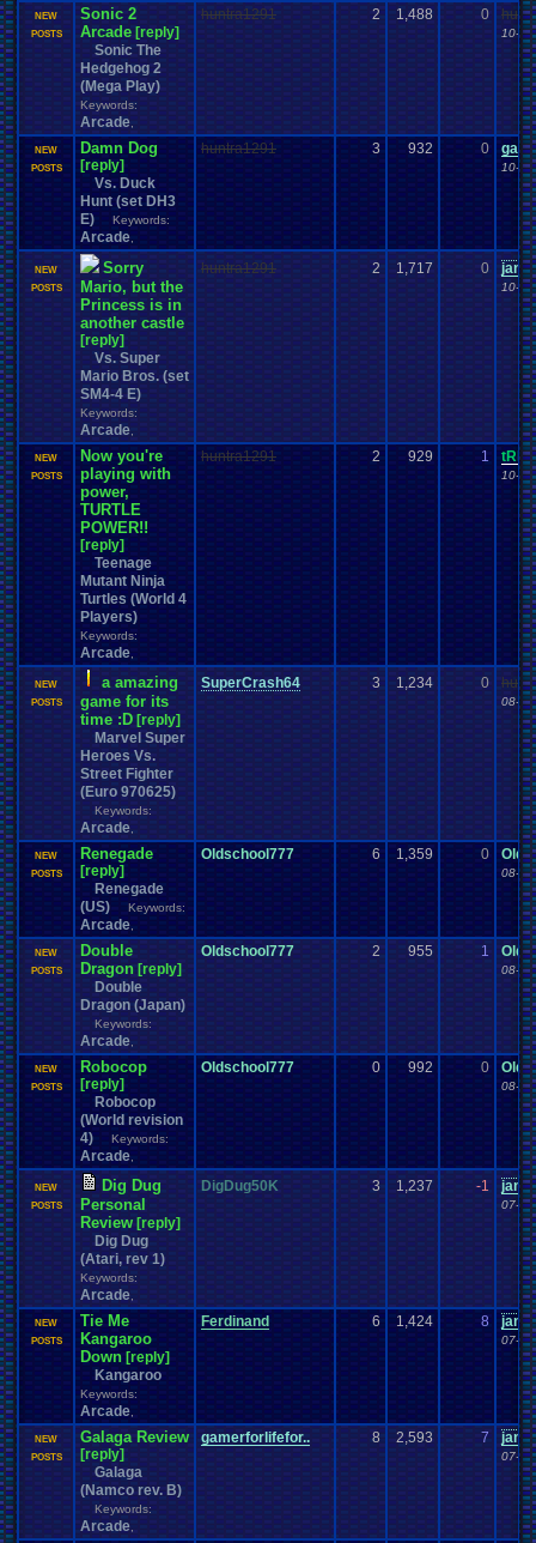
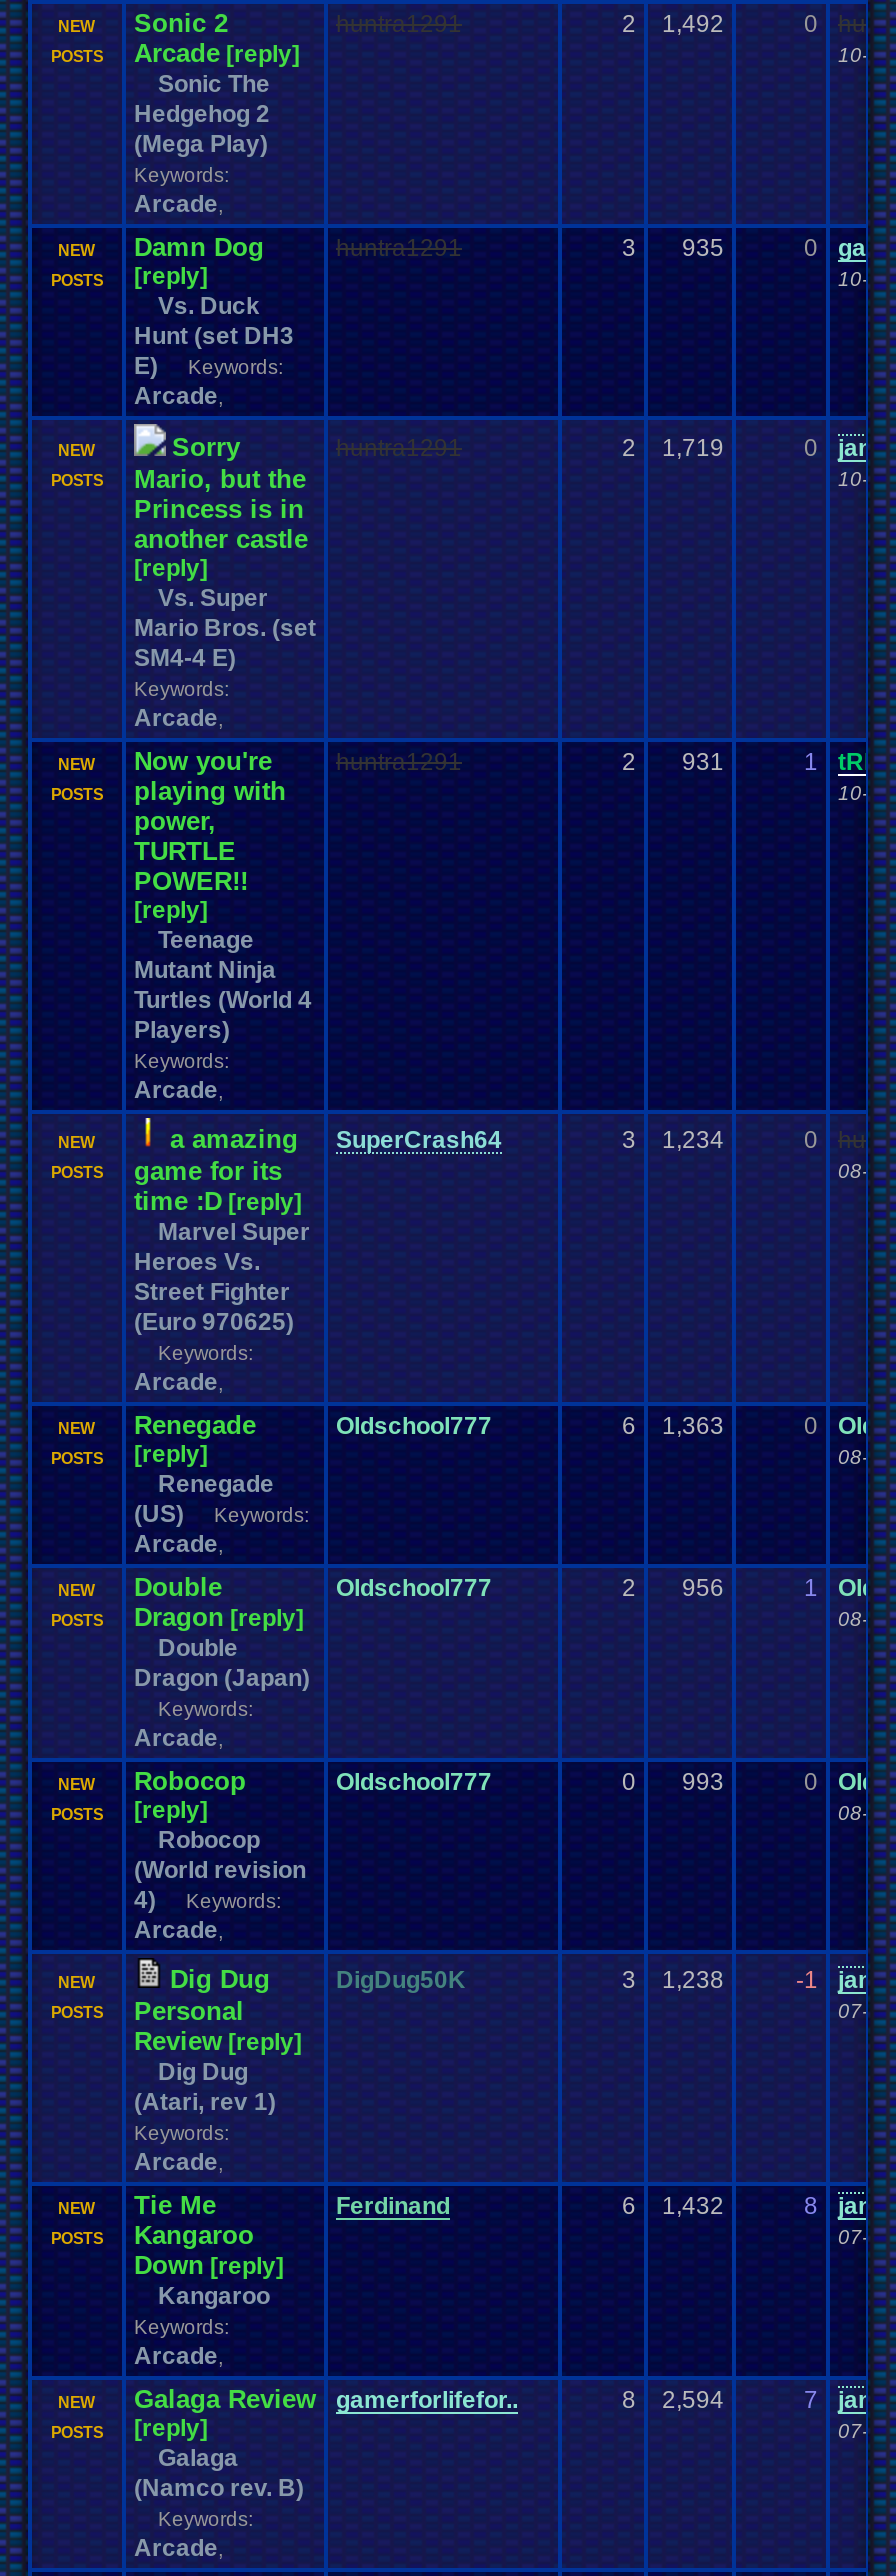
[372,6,433,23] 2 1,488 -> [622,10,724,38] 2 1,492
[372,140,433,157] 3 932 -> [622,234,724,262] 3 935
[372,260,433,277] 2 1,717 -> [622,434,724,462] 2 1,719
[372,448,433,465] 2 929 -> [622,748,724,776] 2 931
[372,846,433,863] 6 1,359 -> [622,1412,724,1440] 6 1,363
[372,943,433,960] 2 955 -> [622,1574,724,1602] 2 956
[372,1059,433,1076] 0 992 -> [622,1768,724,1796] 0 993
[372,1178,433,1194] 3 1,237 -> [622,1966,724,1994] 3 1,238
[372,1313,433,1330] 6 1,424 -> [622,2192,724,2220] 6 1,432
[372,1429,433,1446] 8 2,593 -> [622,2386,724,2414] 8 2,594

